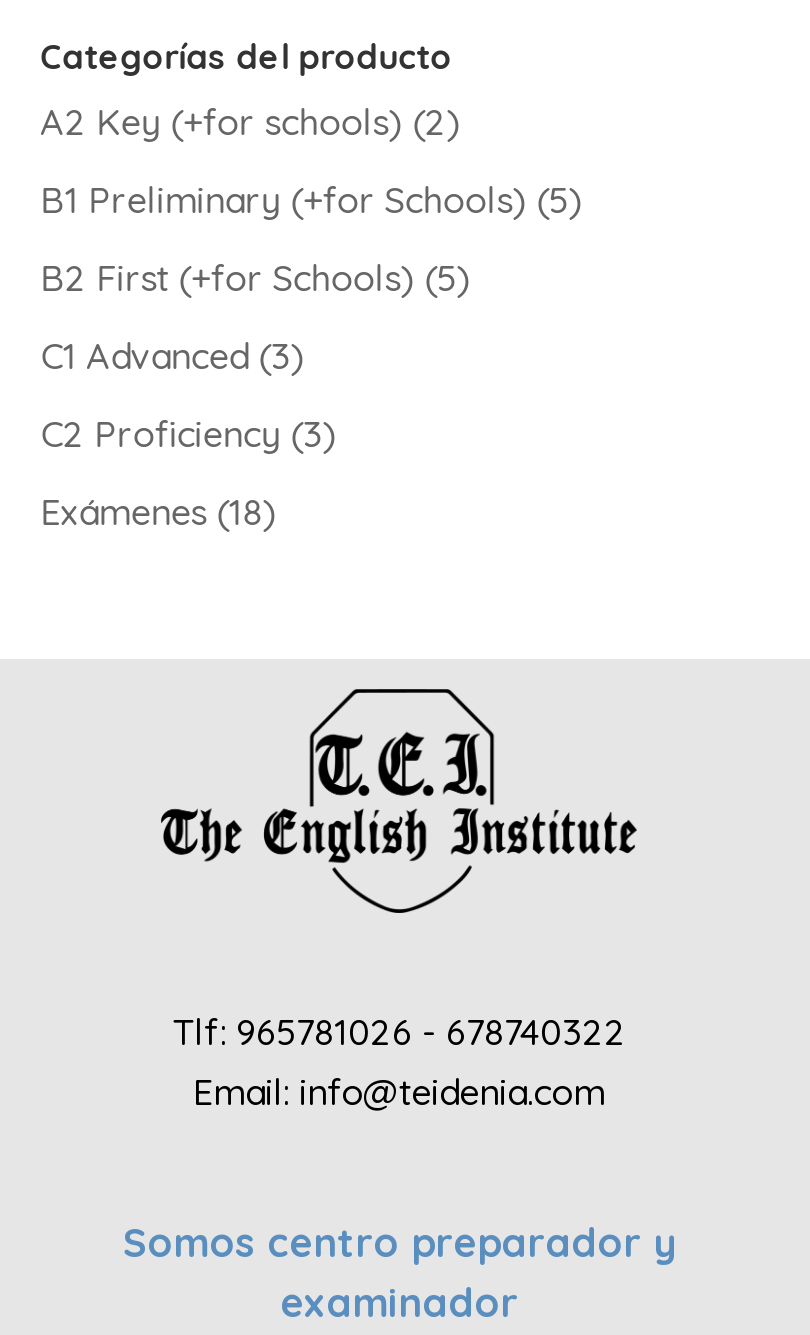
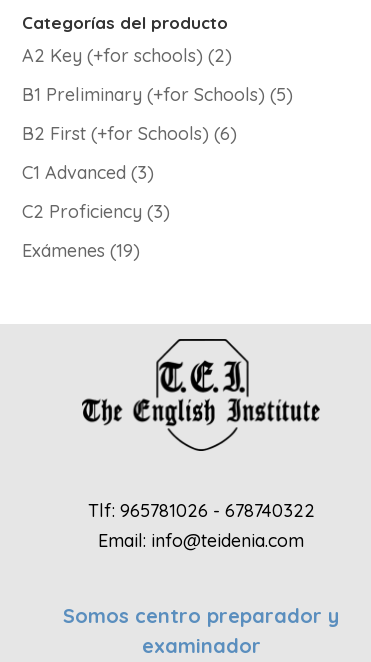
[41,255,471,301] B2 First (+for Schools) (5) -> [22,122,237,145] B2 First (+for Schools) (6)
[41,489,277,535] Exámenes (18) -> [22,239,140,262] Exámenes (19)

